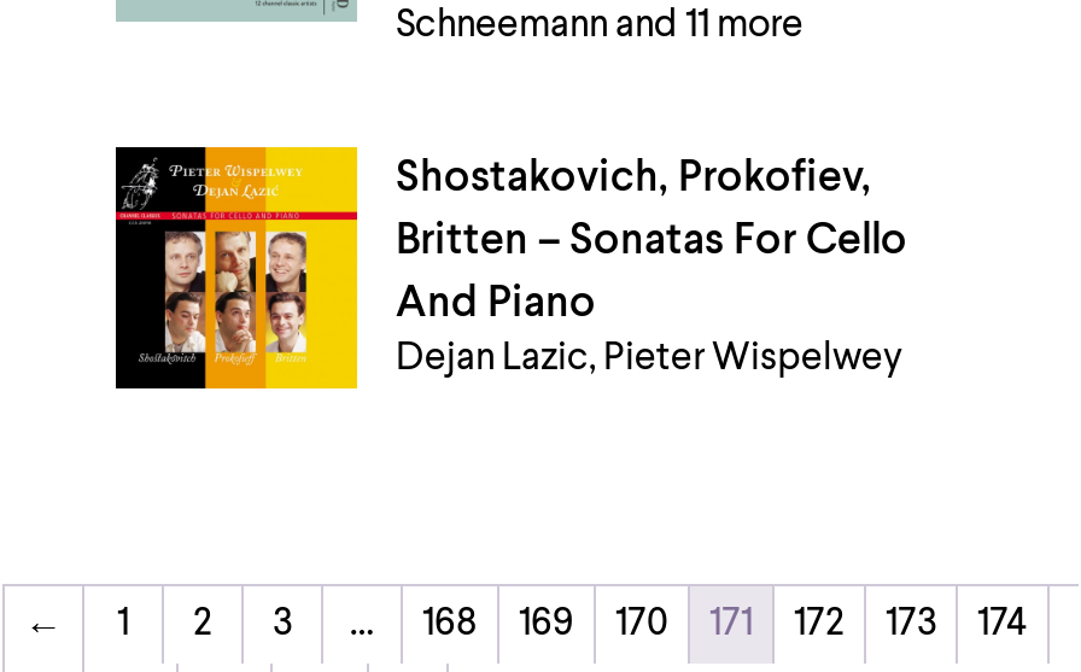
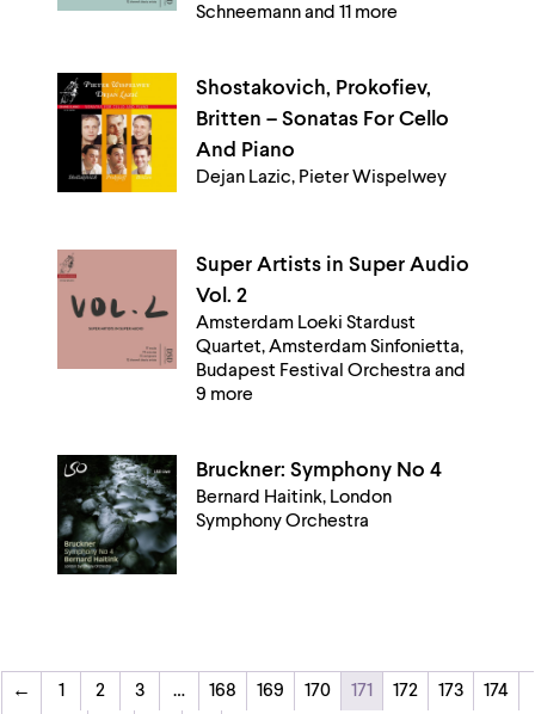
none -> [56,248,469,405] [image] | Super Artists in Super Audio | Vol. 2 | Amsterdam Loeki Stardust | Quartet, Amsterdam Sinfonietta, | Budapest Festival Orchestra and | 9 more
none -> [56,454,442,575] [image] | Bruckner: Symphony No 4 | Bernard Haitink, London | Symphony Orchestra

